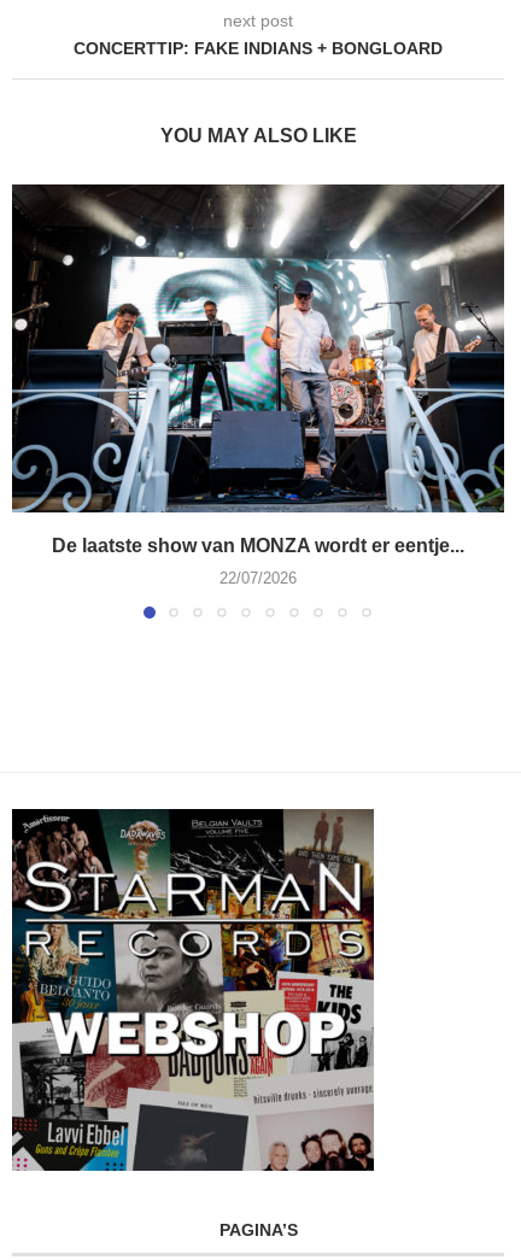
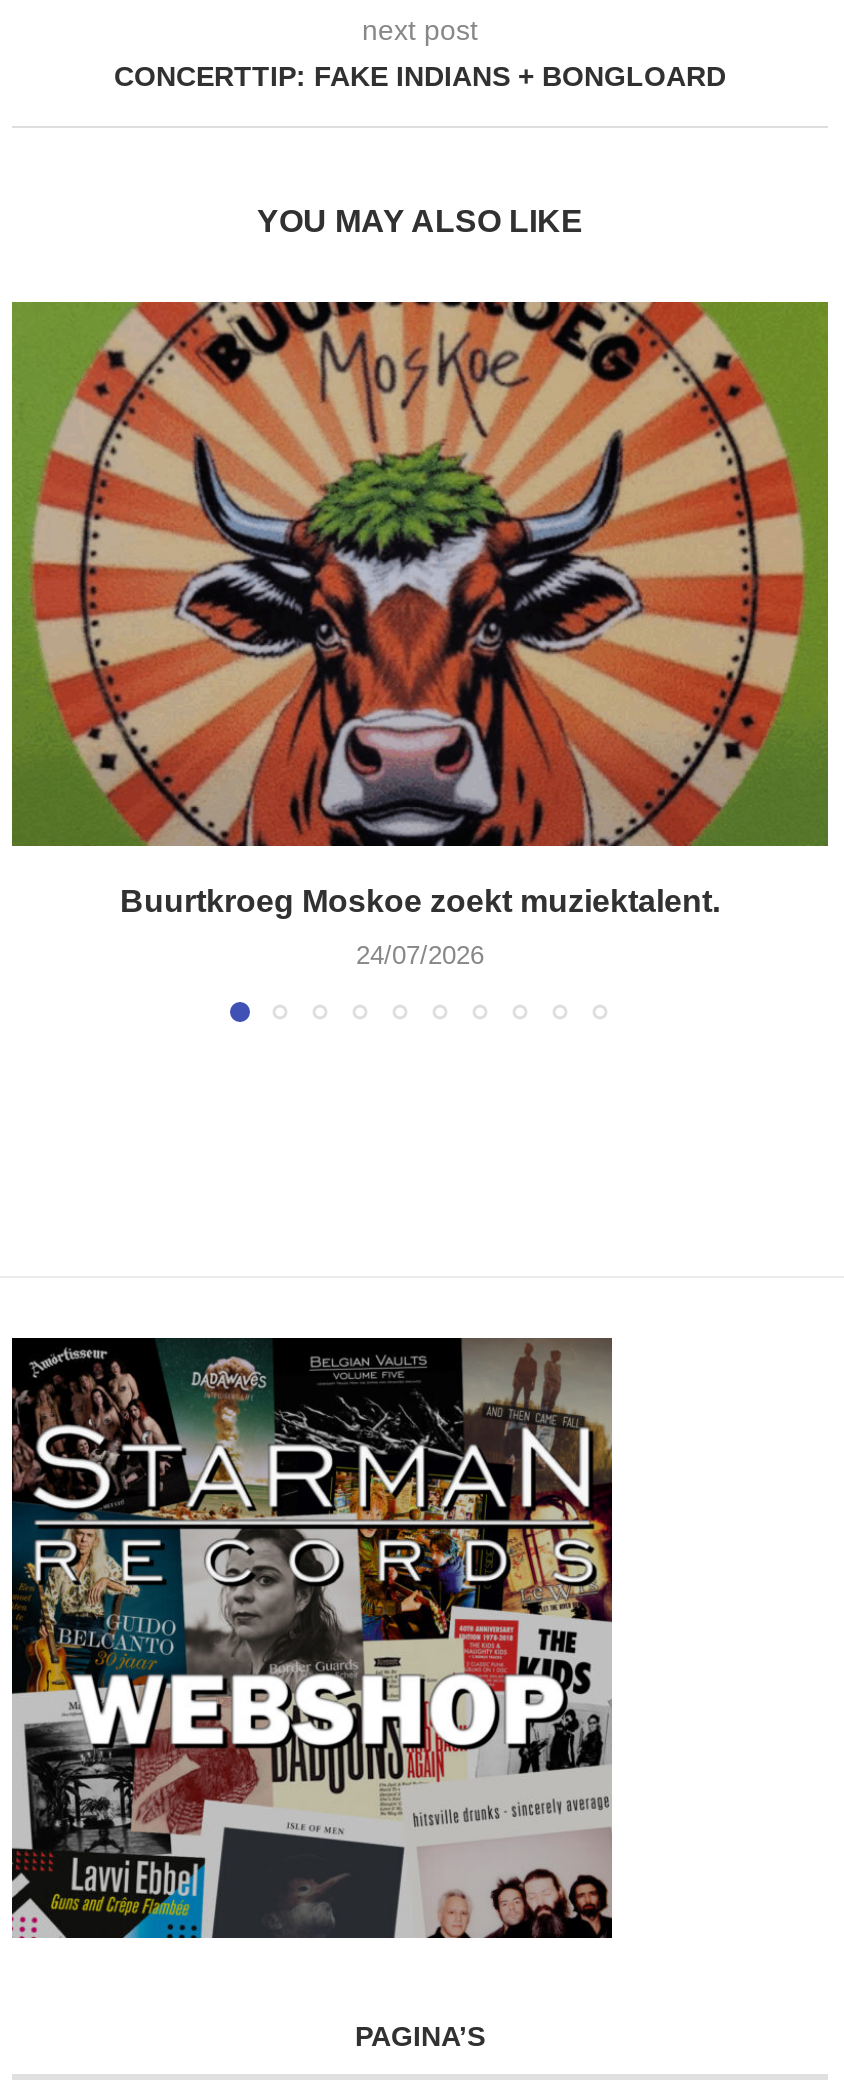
[11,183,505,556] [image] | De laatste show van MONZA wordt er eentje... -> [10,300,830,918] [image] | Buurtkroeg Moskoe zoekt muziektalent.
[219,569,297,587] 22/07/2026 -> [356,940,484,970] 24/07/2026

